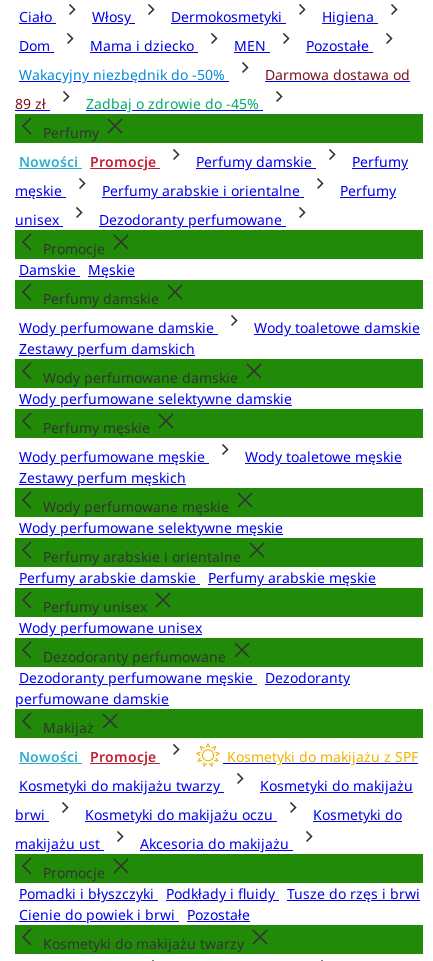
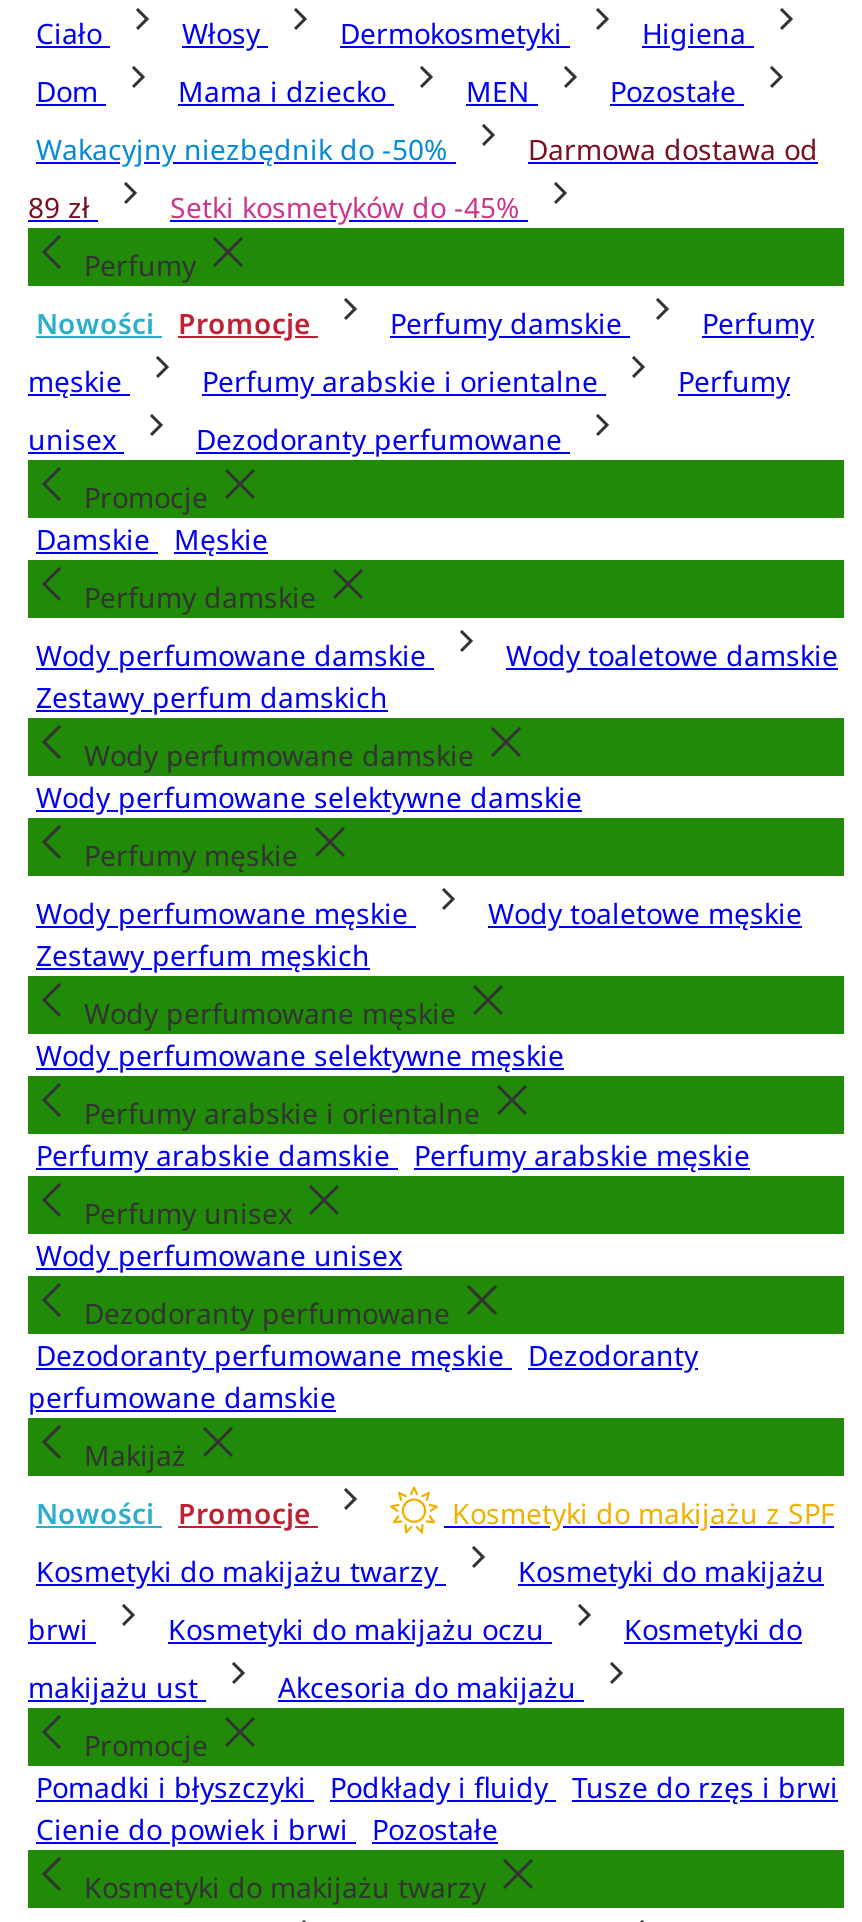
[86,94,263,113] Zadbaj o zdrowie do -45% -> [170,188,528,226] Setki kosmetyków do -45%

